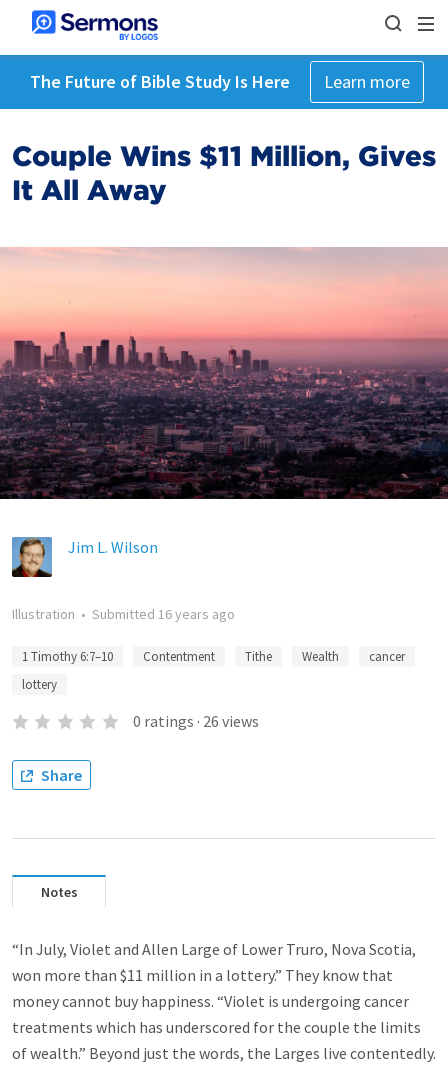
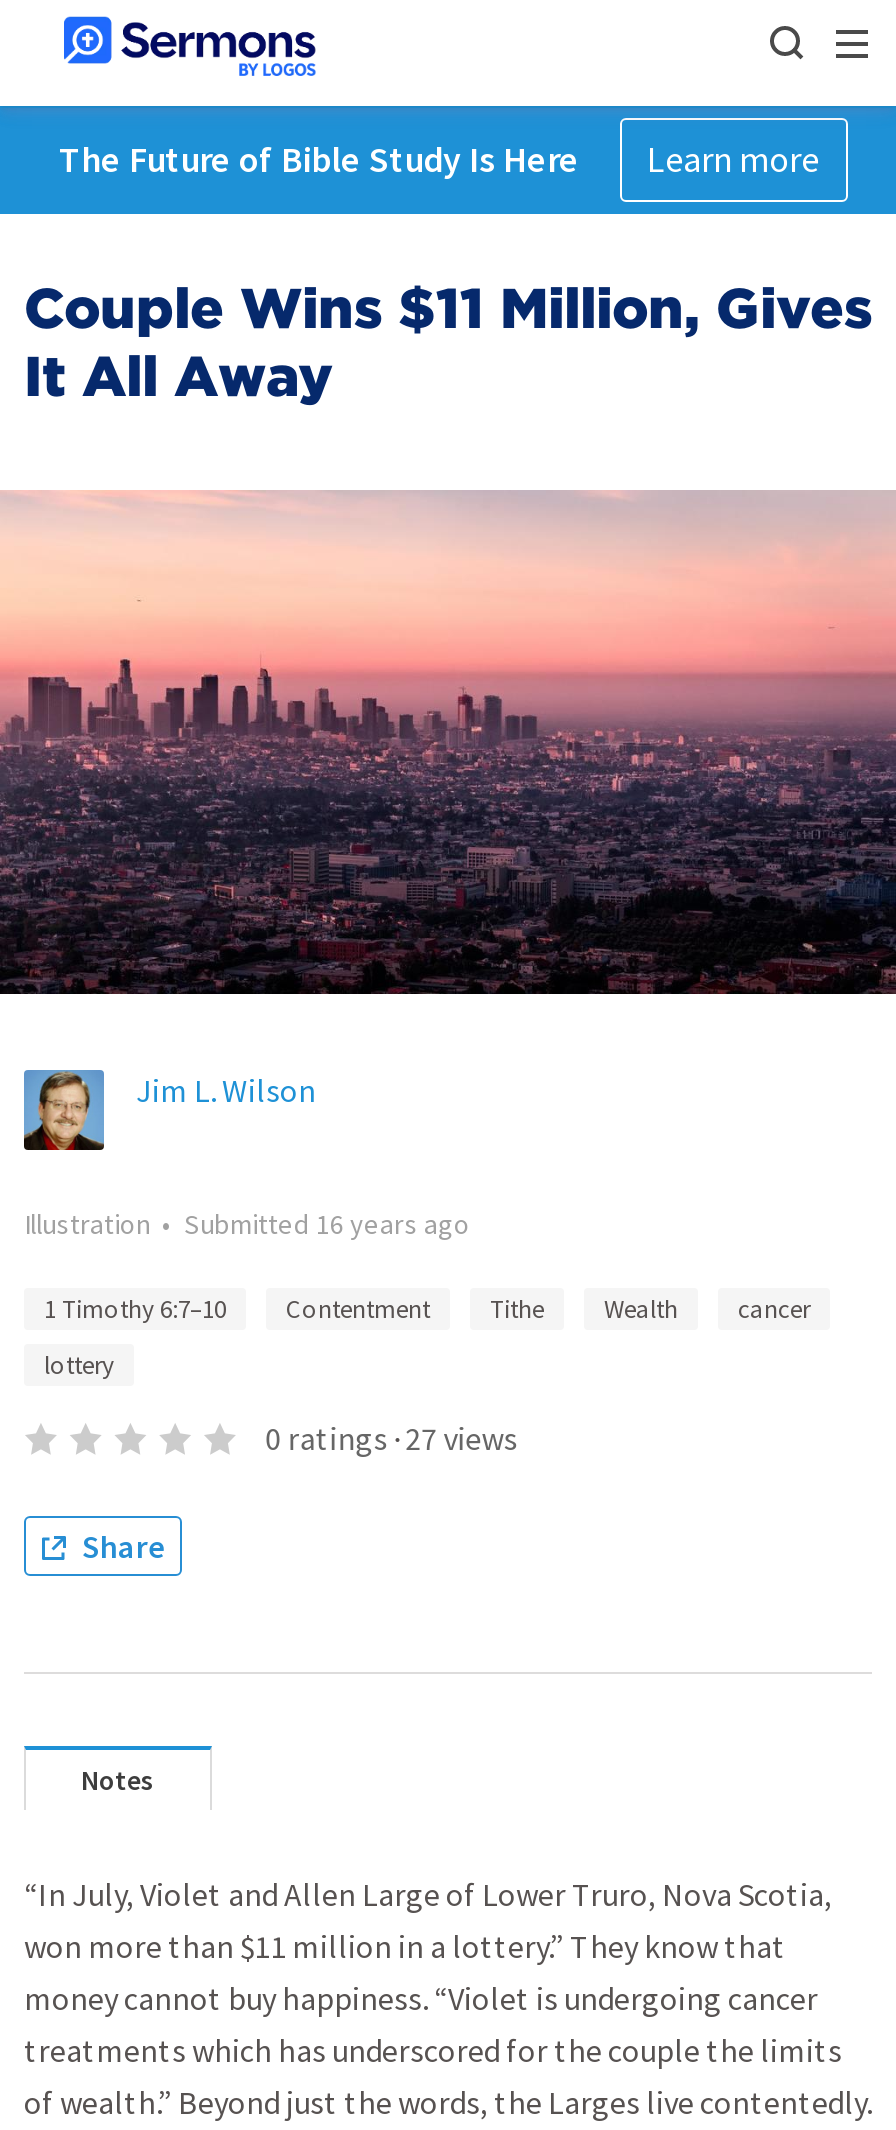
[133,711,259,731] 0 ratings · 26 views -> [265,1418,517,1458] 0 ratings · 27 views

